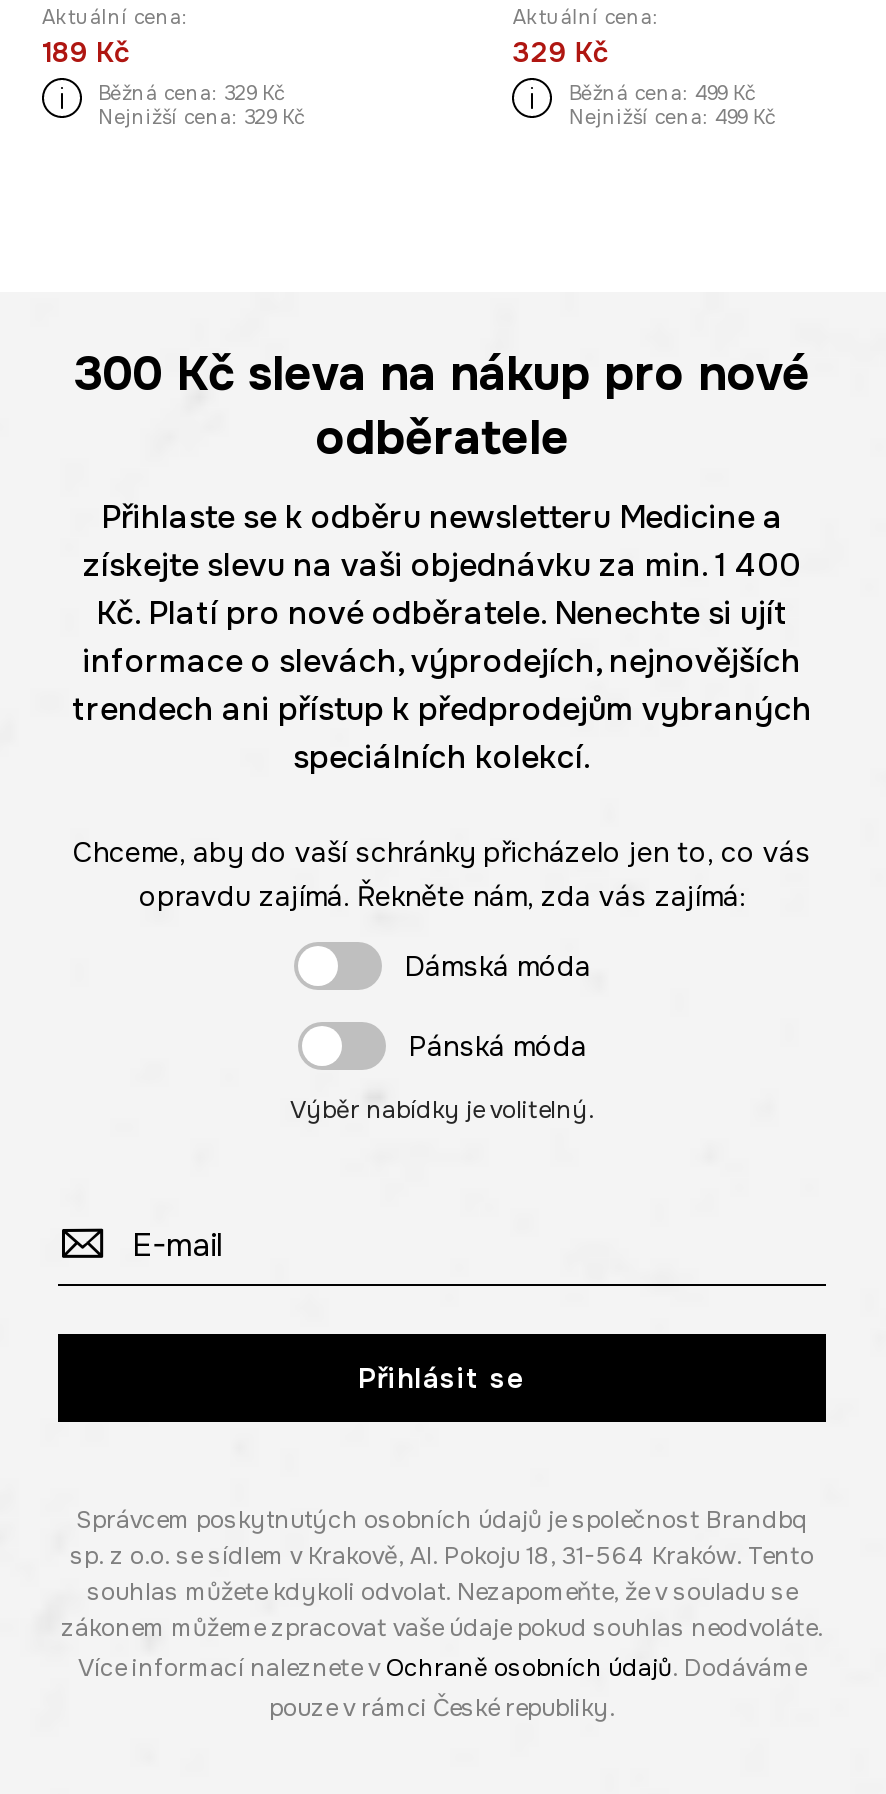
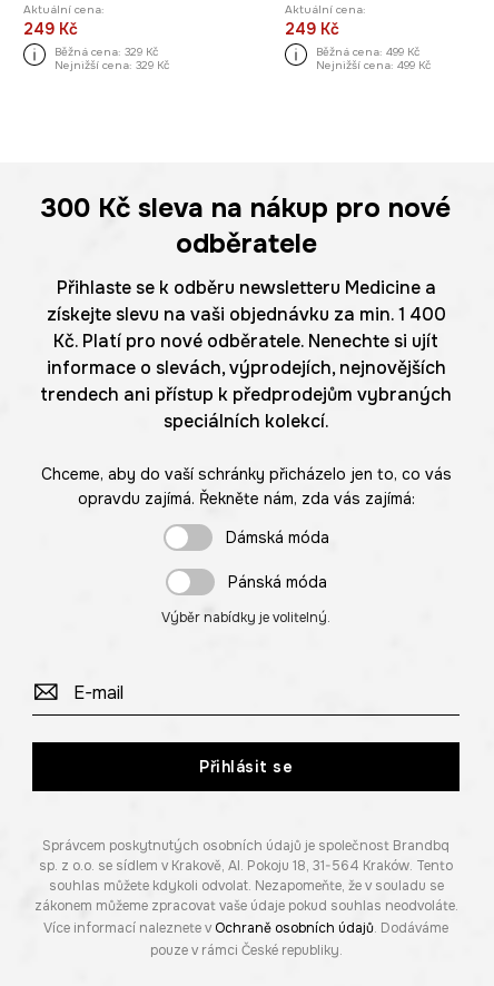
[42,35,130,71] 189 Kč -> [23,19,78,39] 249 Kč
[513,35,609,71] 329 Kč -> [285,19,340,39] 249 Kč

